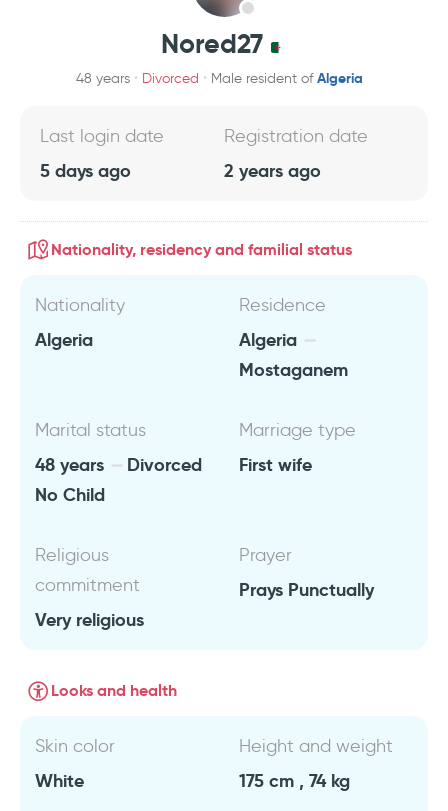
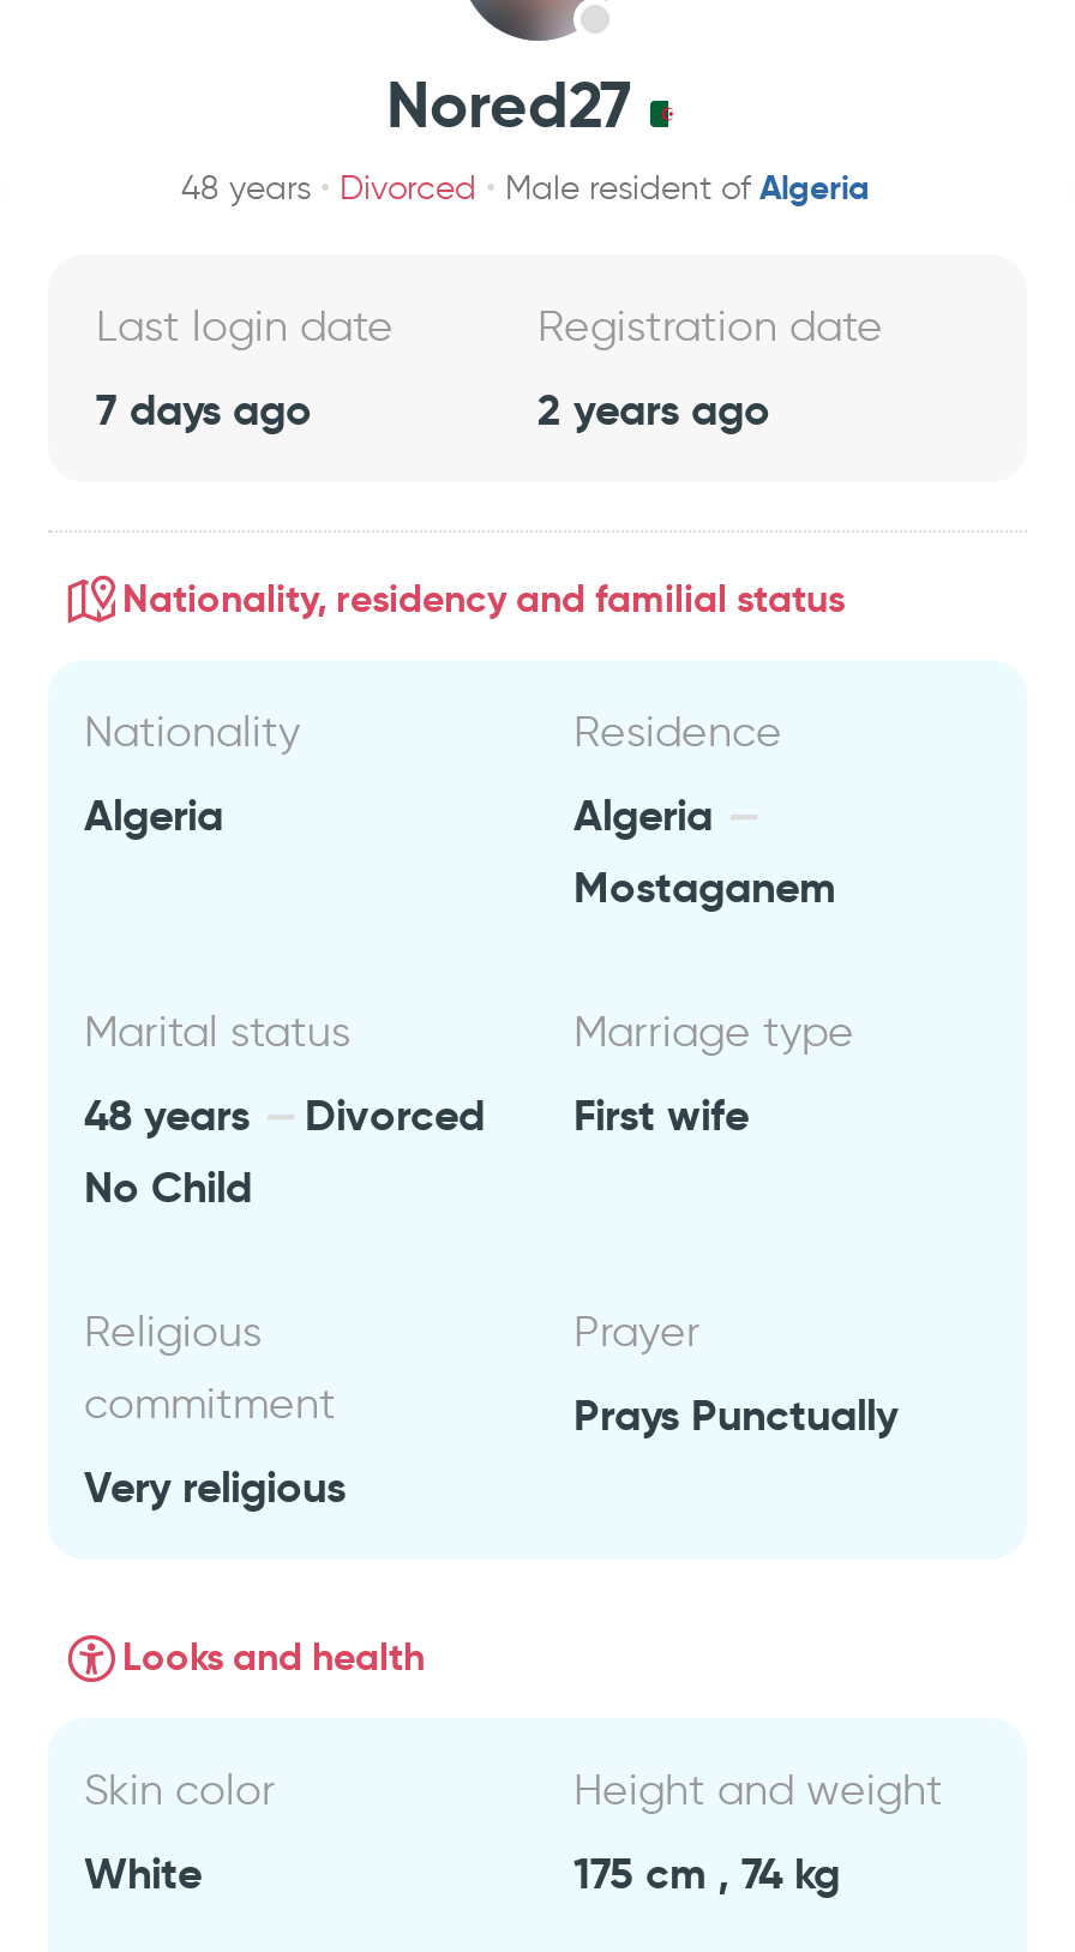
[40,159,131,182] 5 days ago -> [96,382,312,437] 7 days ago

